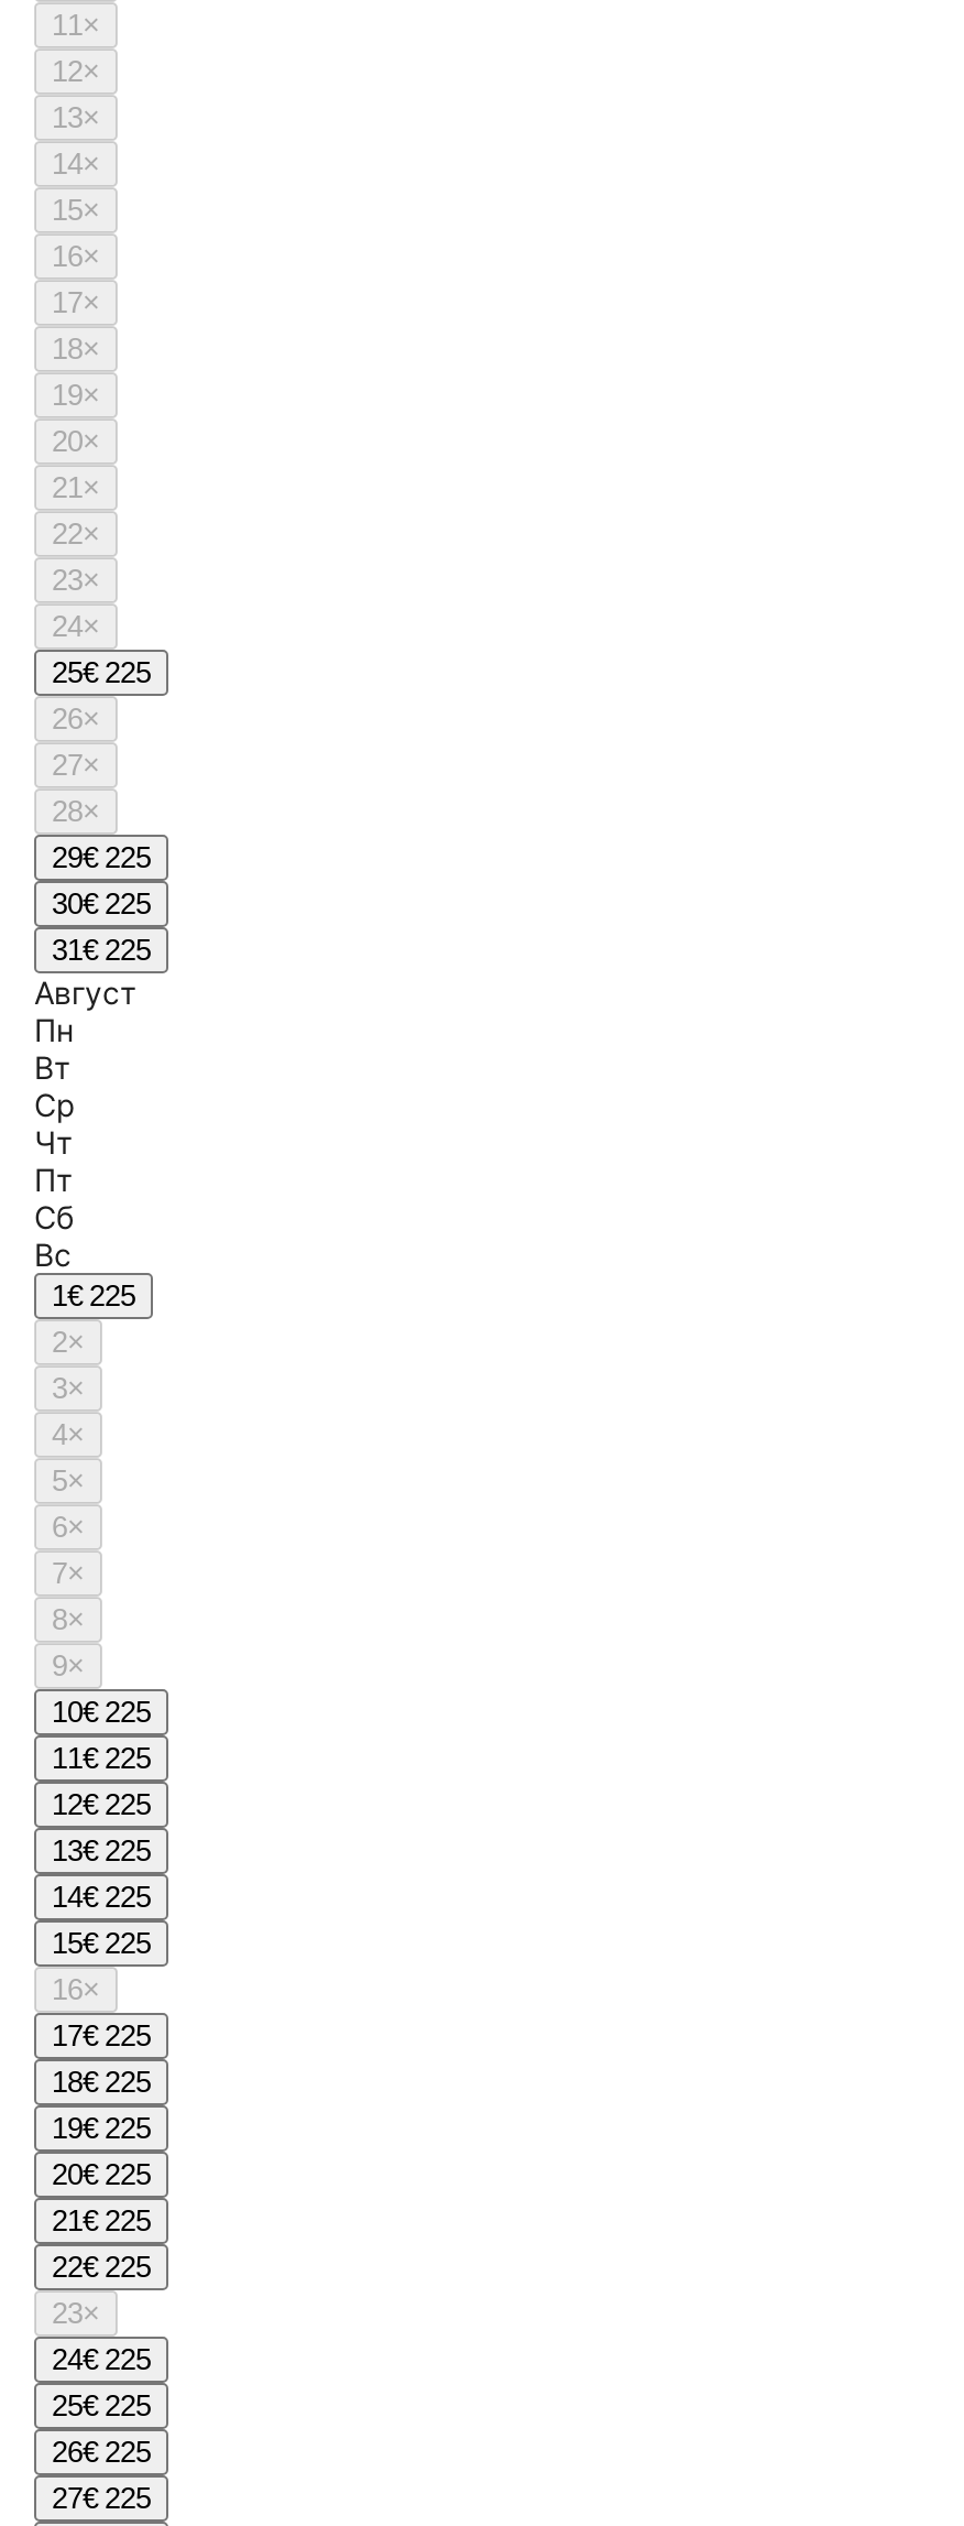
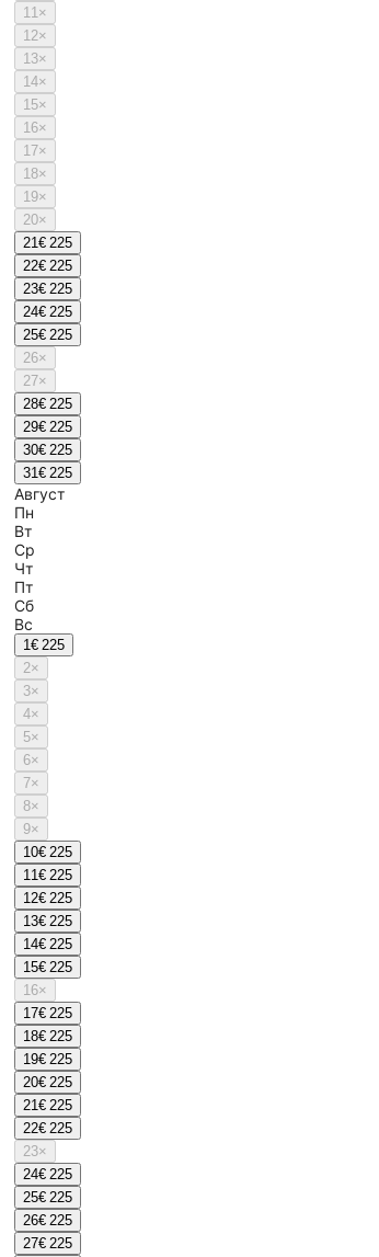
[52,471,100,643] 21× | 22× | 23× | 24× -> [23,235,72,320] 21€ 225 | 22€ 225 | 23€ 225 | 24€ 225
[52,795,100,828] 28× -> [23,396,72,412] 28€ 225

